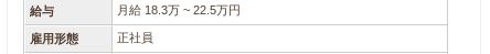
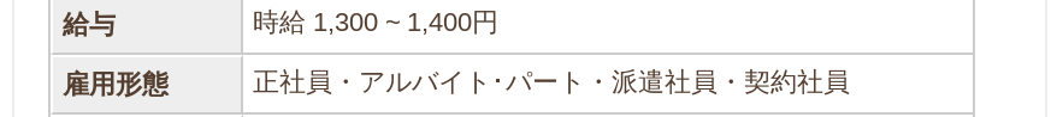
[117,4,241,17] 月給 18.3万 ~ 22.5万円 -> [253,8,498,36] 時給 1,300 ~ 1,400円
[117,31,153,44] 正社員 -> [253,67,850,96] 正社員・アルバイト･パート・派遣社員・契約社員

